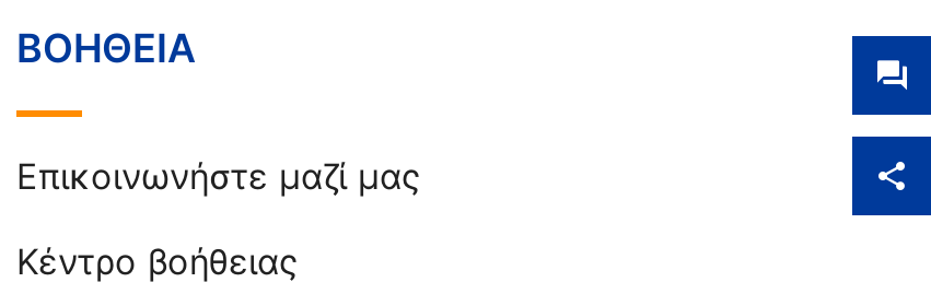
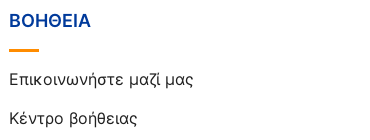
[850,34,924,117] [image] -> none
[850,134,924,217] [image] -> none

